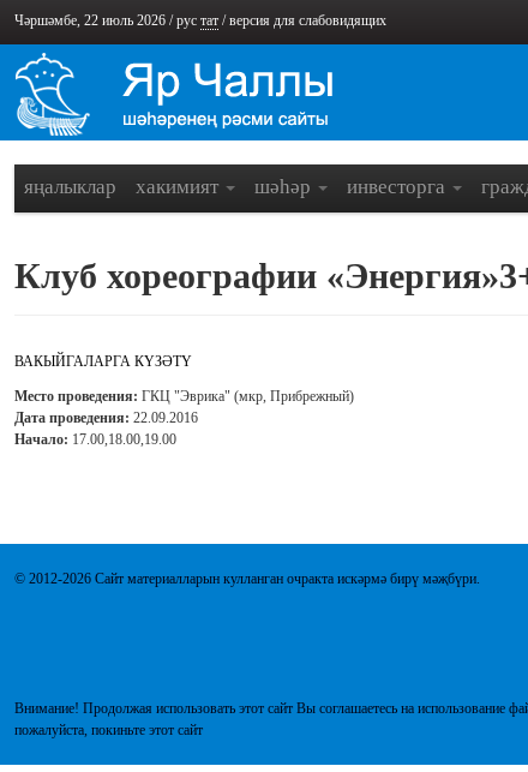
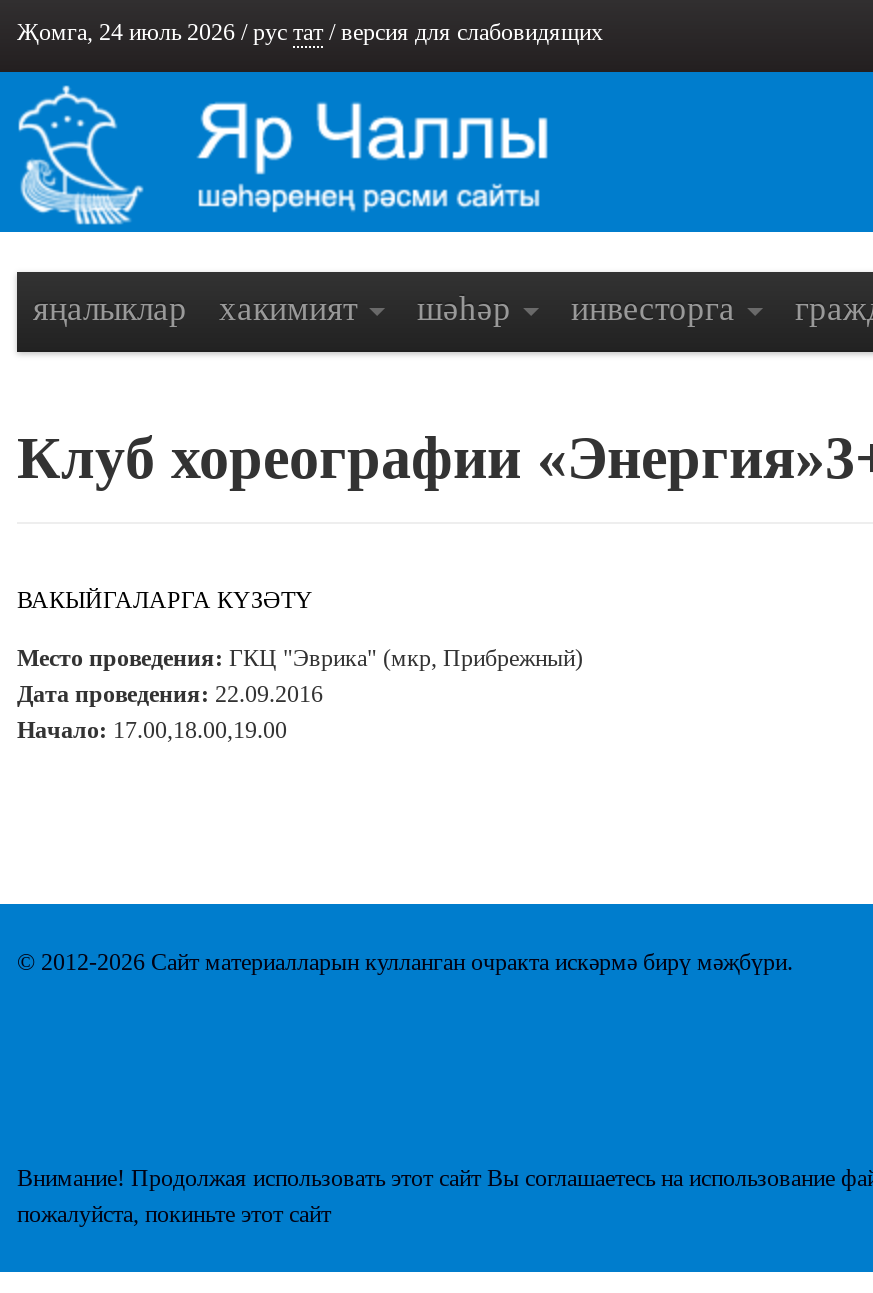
[14,12,386,29] Чәршәмбе, 22 июль 2026 / рус тат / версия для слабовидящих -> [17,18,603,46] Җомга, 24 июль 2026 / рус тат / версия для слабовидящих

